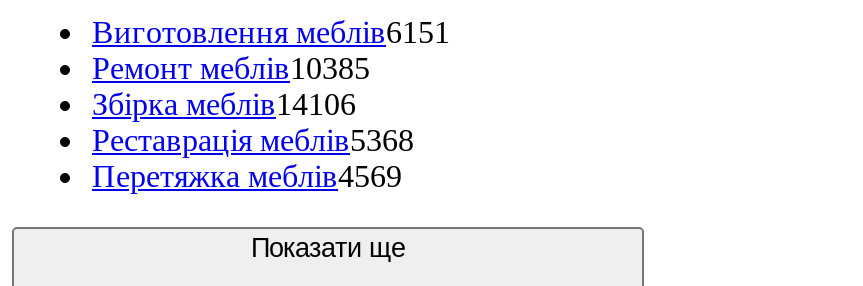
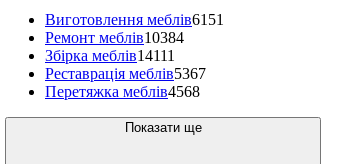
[92,51,370,85] Ремонт меблів10385 -> [45,29,184,46] Ремонт меблів10384
[92,87,356,121] Збірка меблів14106 -> [45,47,175,64] Збірка меблів14111
[92,123,414,157] Реставрація меблів5368 -> [45,65,206,82] Реставрація меблів5367
[92,159,402,193] Перетяжка меблів4569 -> [45,83,200,100] Перетяжка меблів4568

